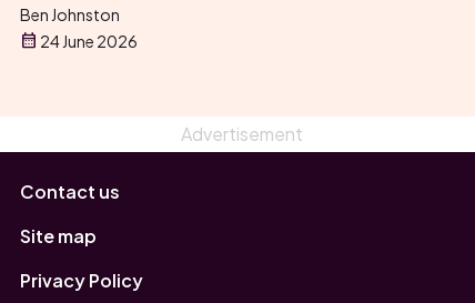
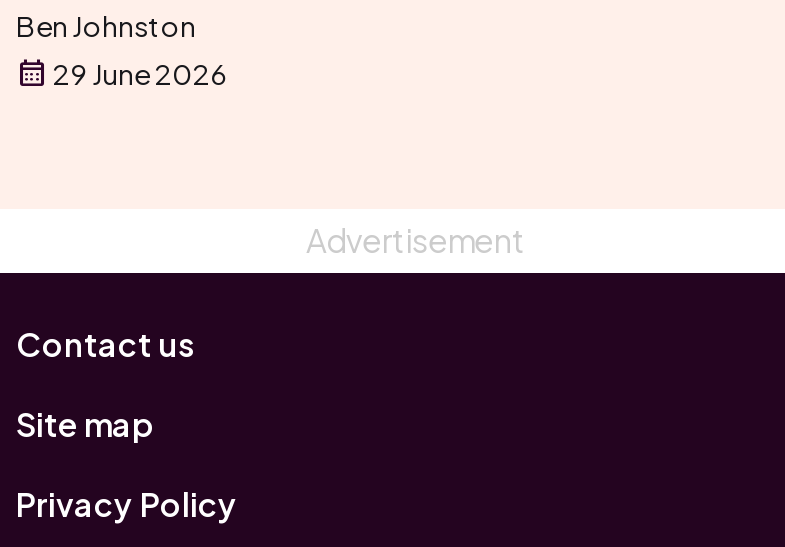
[40,31,138,51] 24 June 2026 -> [52,55,228,91] 29 June 2026

